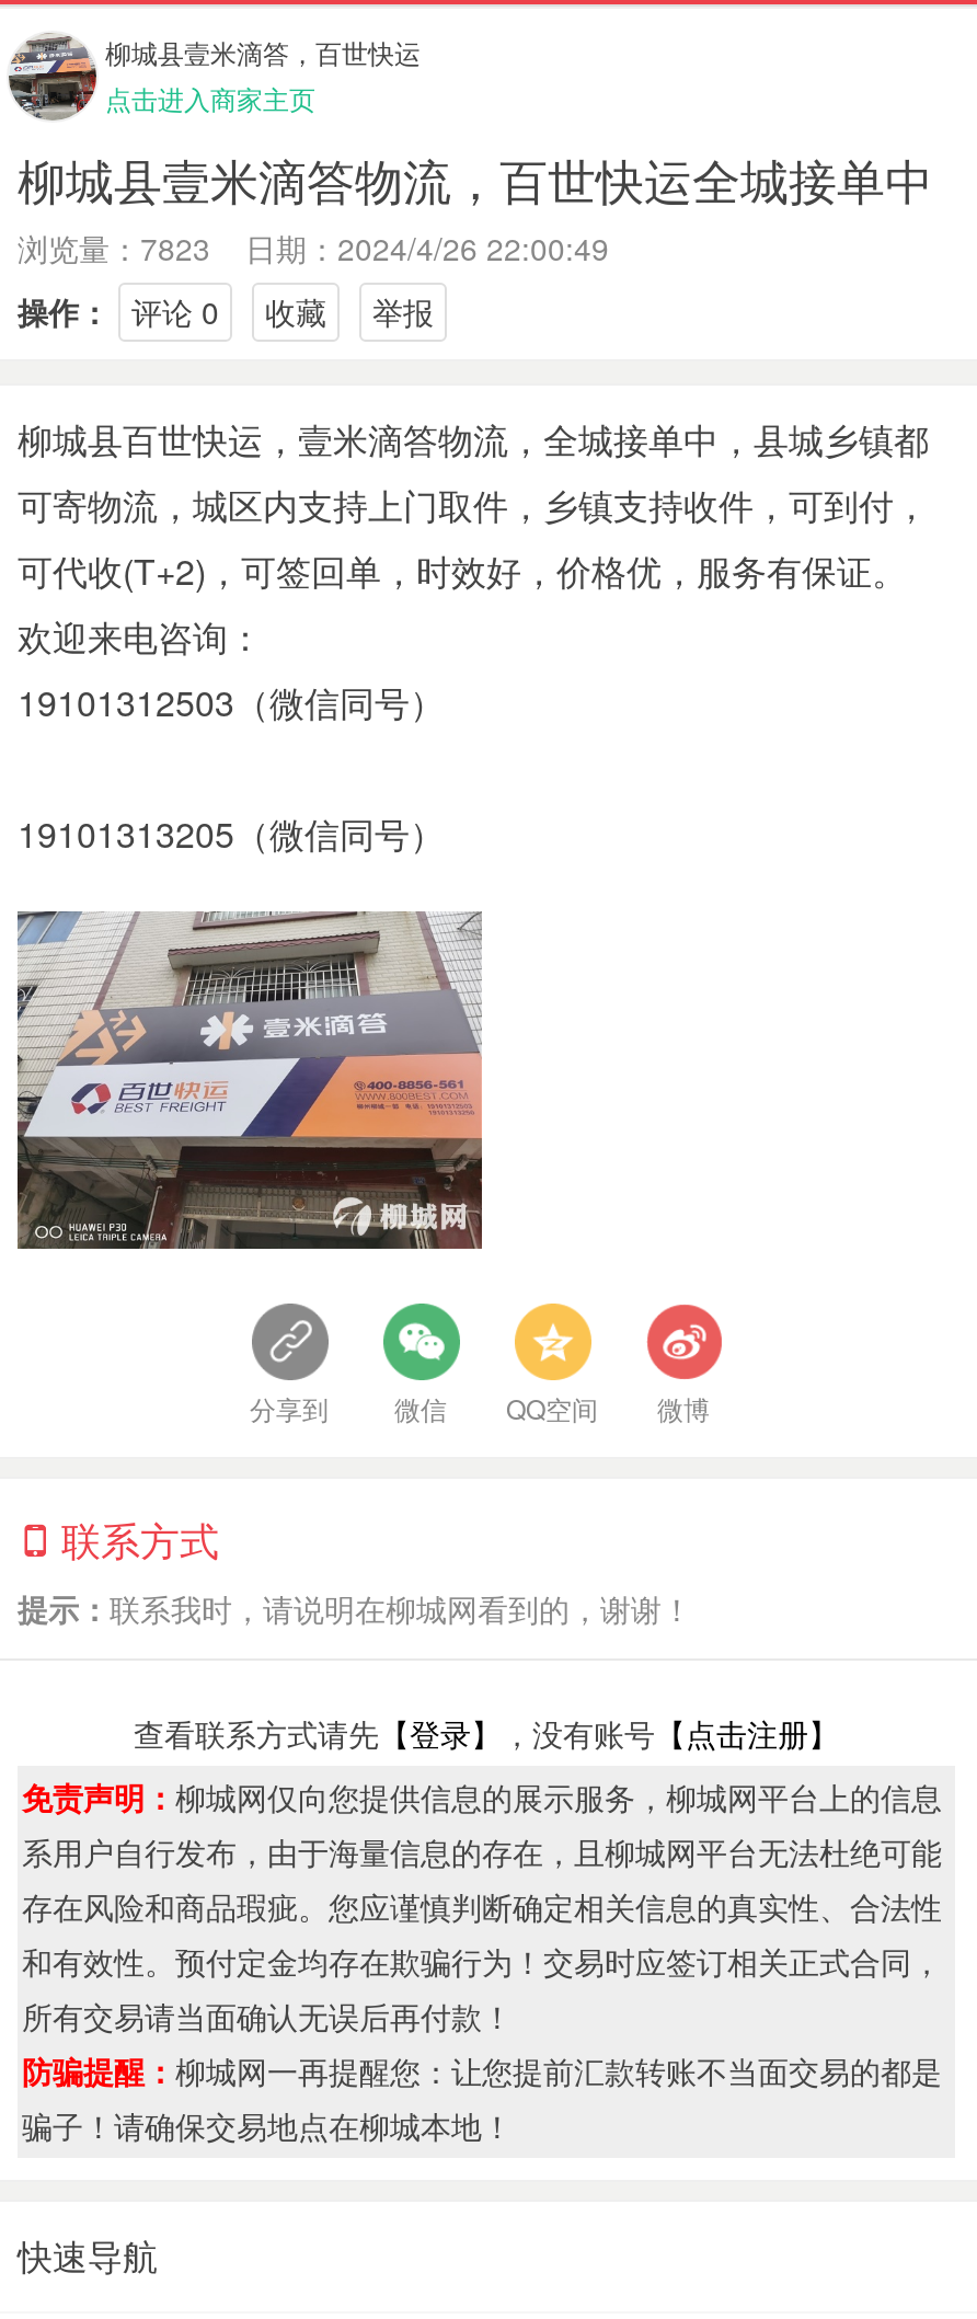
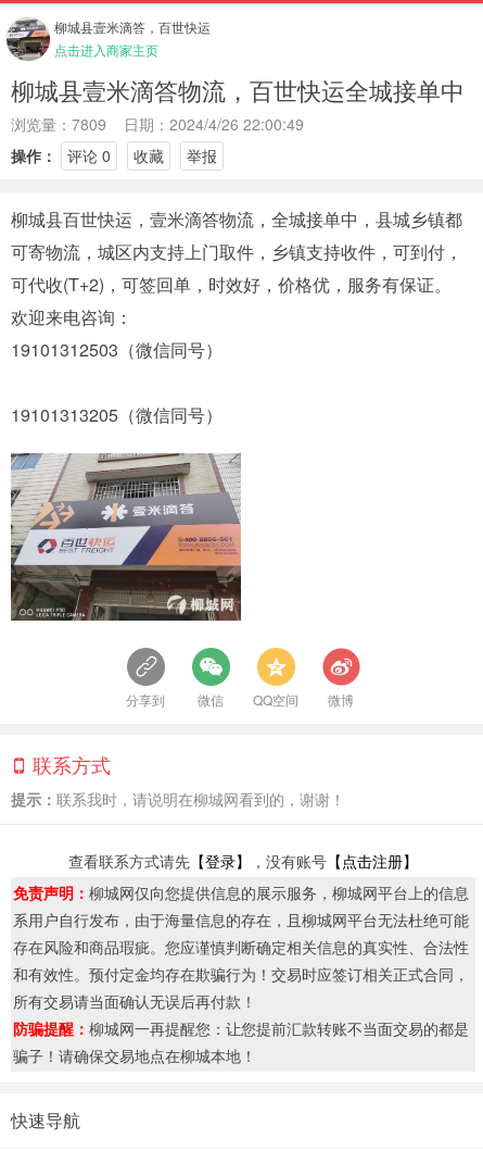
[18,226,609,269] 浏览量：7823 日期：2024/4/26 22:00:49 -> [11,113,304,135] 浏览量：7809 日期：2024/4/26 22:00:49

